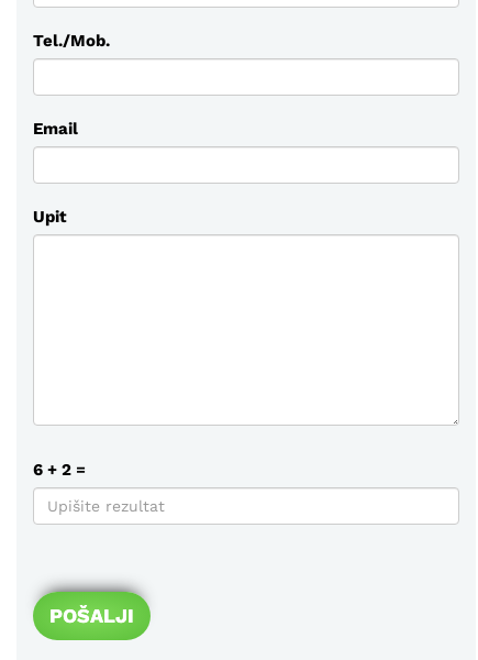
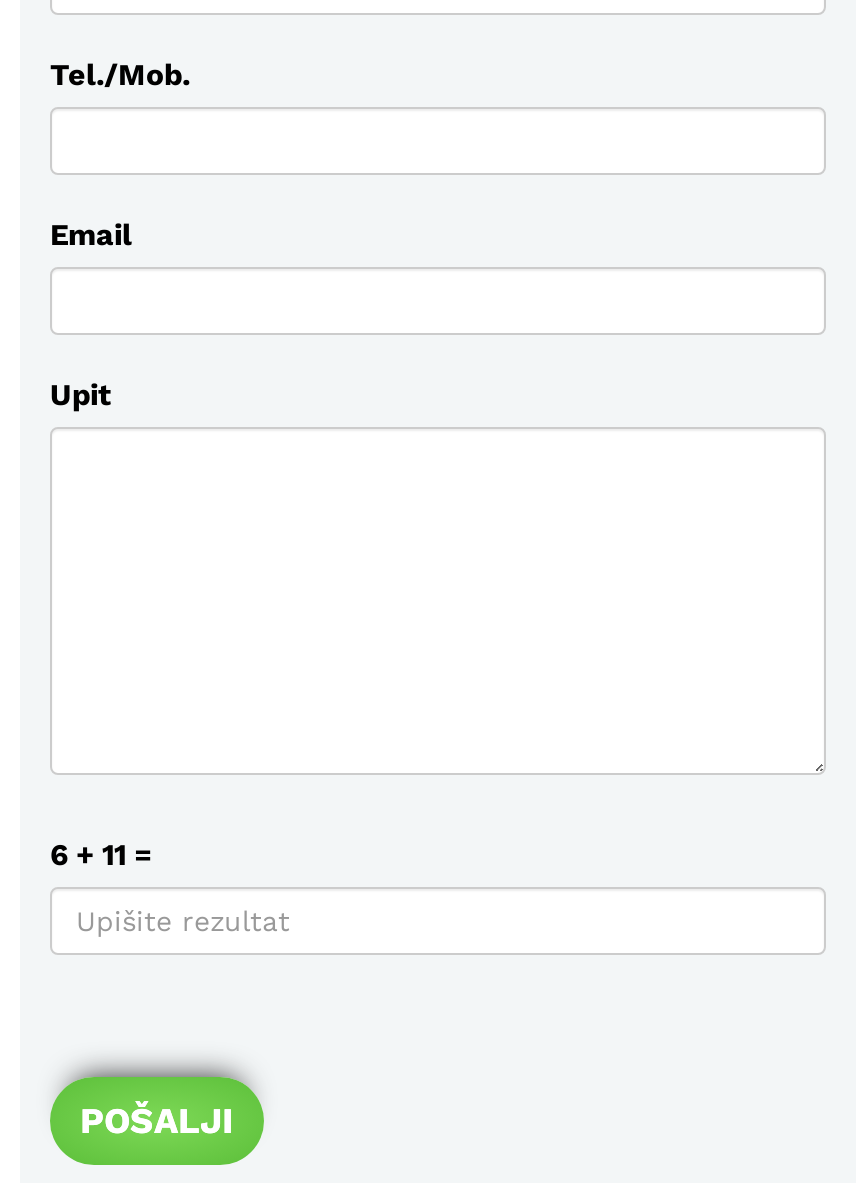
[33,460,86,480] 6 + 2 = -> [50,837,152,873] 6 + 11 =

